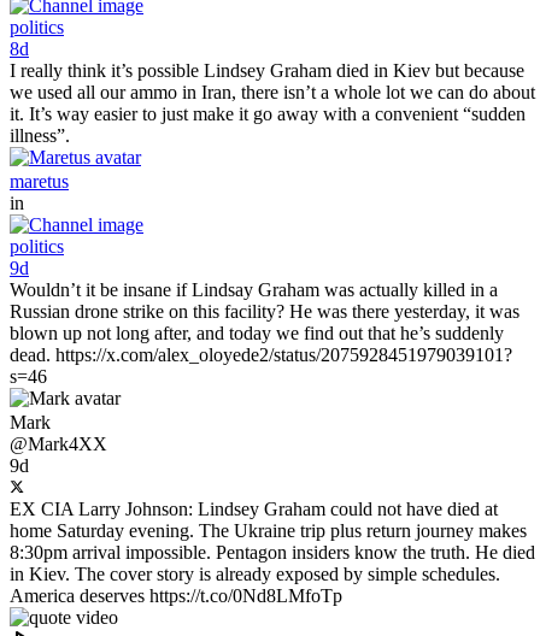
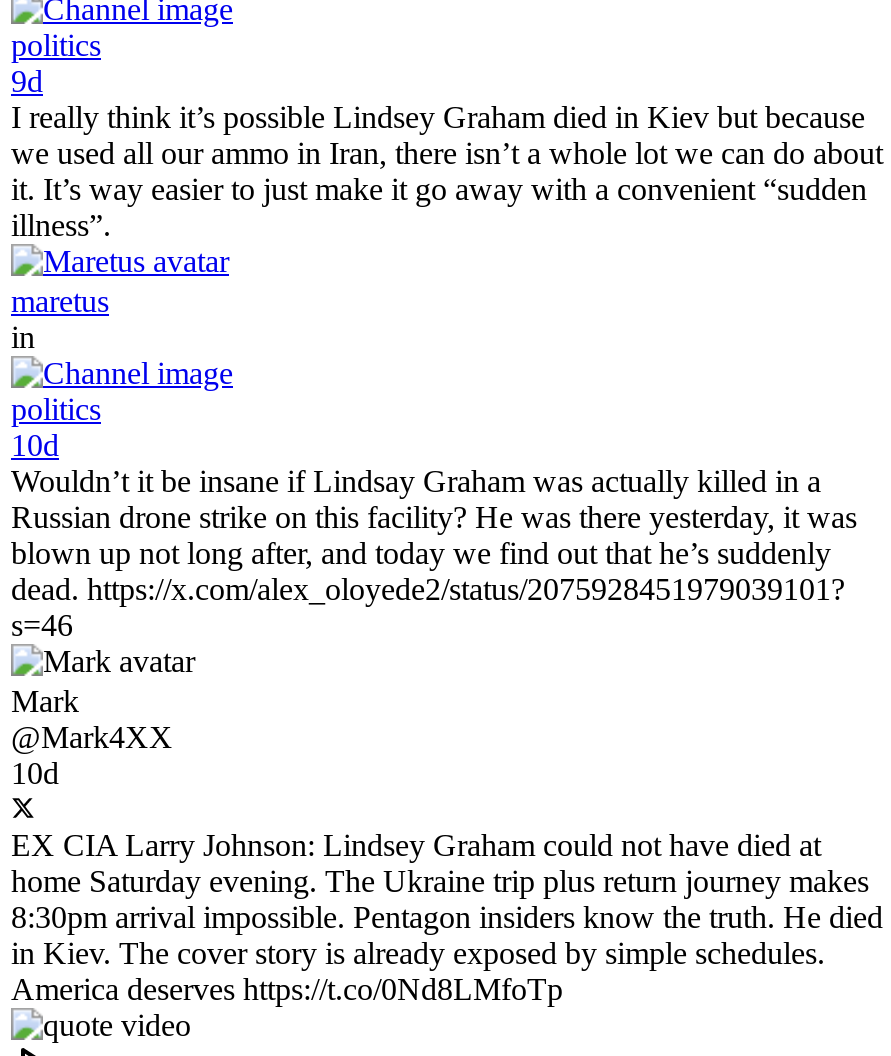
[10,39,29,59] 8d -> [11,64,43,98] 9d
[10,258,29,278] 9d -> [11,428,59,462] 10d
[10,455,29,476] 9d -> [11,756,59,790] 10d

